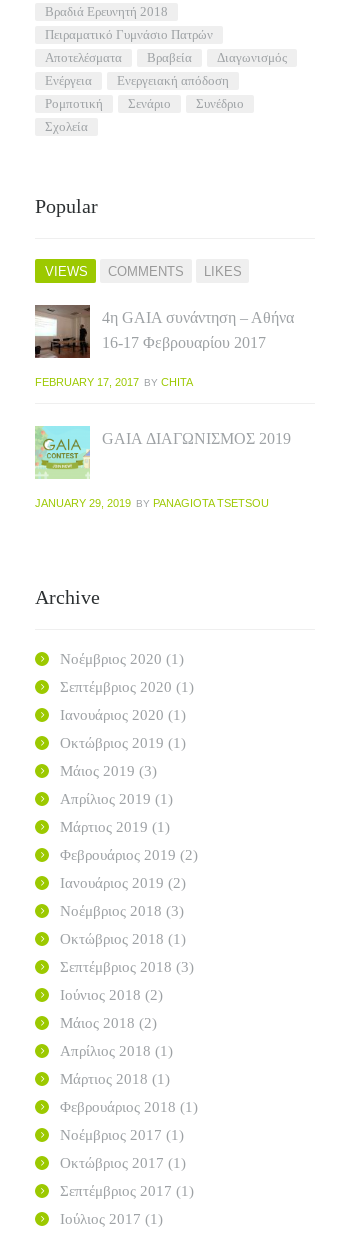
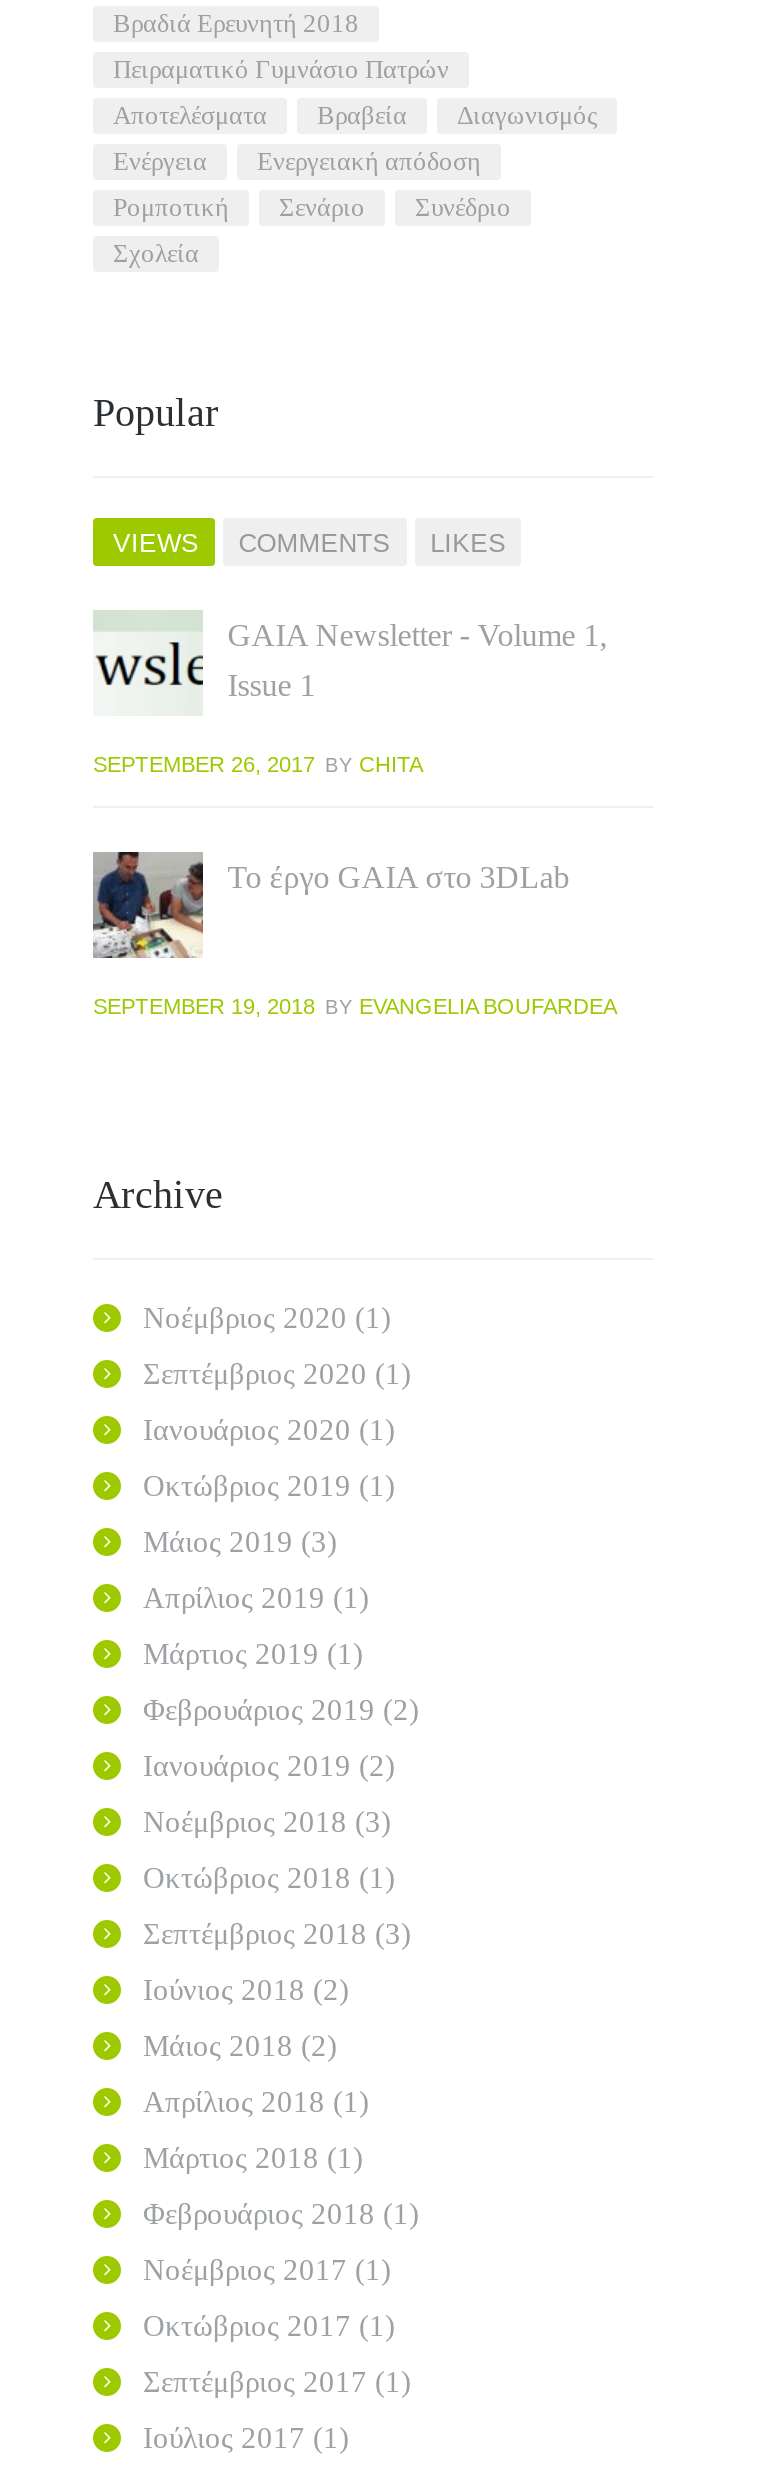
[34,304,294,359] [image] | 4η GAIA συνάντηση – Αθήνα -> [93,610,607,716] [image] | GAIA Newsletter - Volume 1,
[102,334,266,351] 16-17 Φεβρουαρίου 2017 -> [227,668,315,702] Issue 1
[35,376,193,388] FEBRUARY 17, 2017 BY CHITA -> [93,752,423,776] SEPTEMBER 26, 2017 BY CHITA
[34,425,291,480] [image] | GAIA ΔΙΑΓΩΝΙΣΜΟΣ 2019 -> [91,850,569,960] [image] | Το έργο GAIA στο 3DLab
[35,497,269,509] JANUARY 29, 2019 BY PANAGIOTA TSETSOU -> [93,994,617,1018] SEPTEMBER 19, 2018 BY EVANGELIA BOUFARDEA

